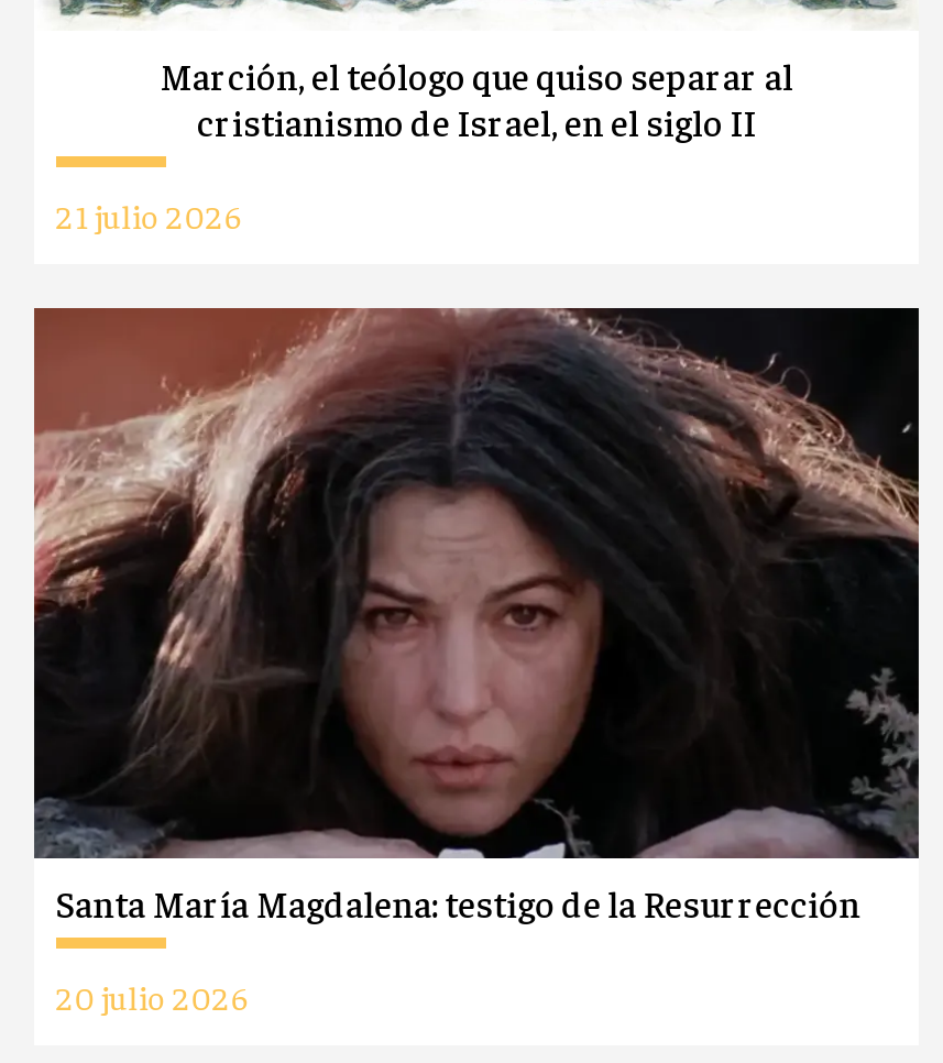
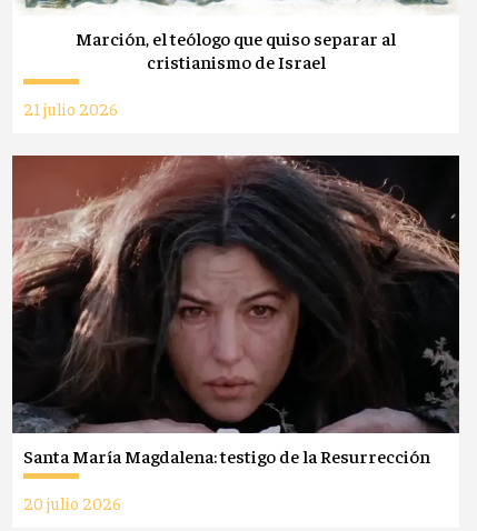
[197,100,756,146] cristianismo de Israel, en el siglo II -> [146,50,325,74] cristianismo de Israel

